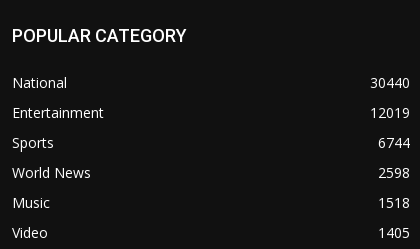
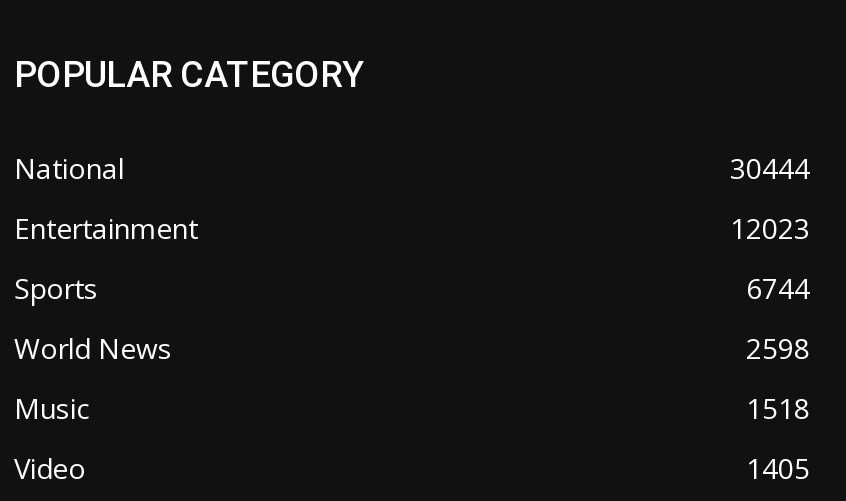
[370,73,410,92] 30440 -> [730,149,810,187] 30444
[370,103,410,122] 12019 -> [730,209,810,247] 12023

